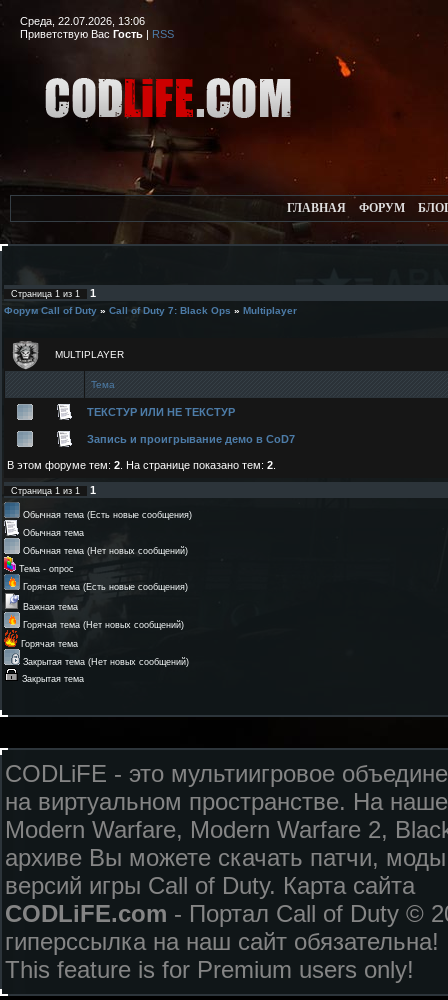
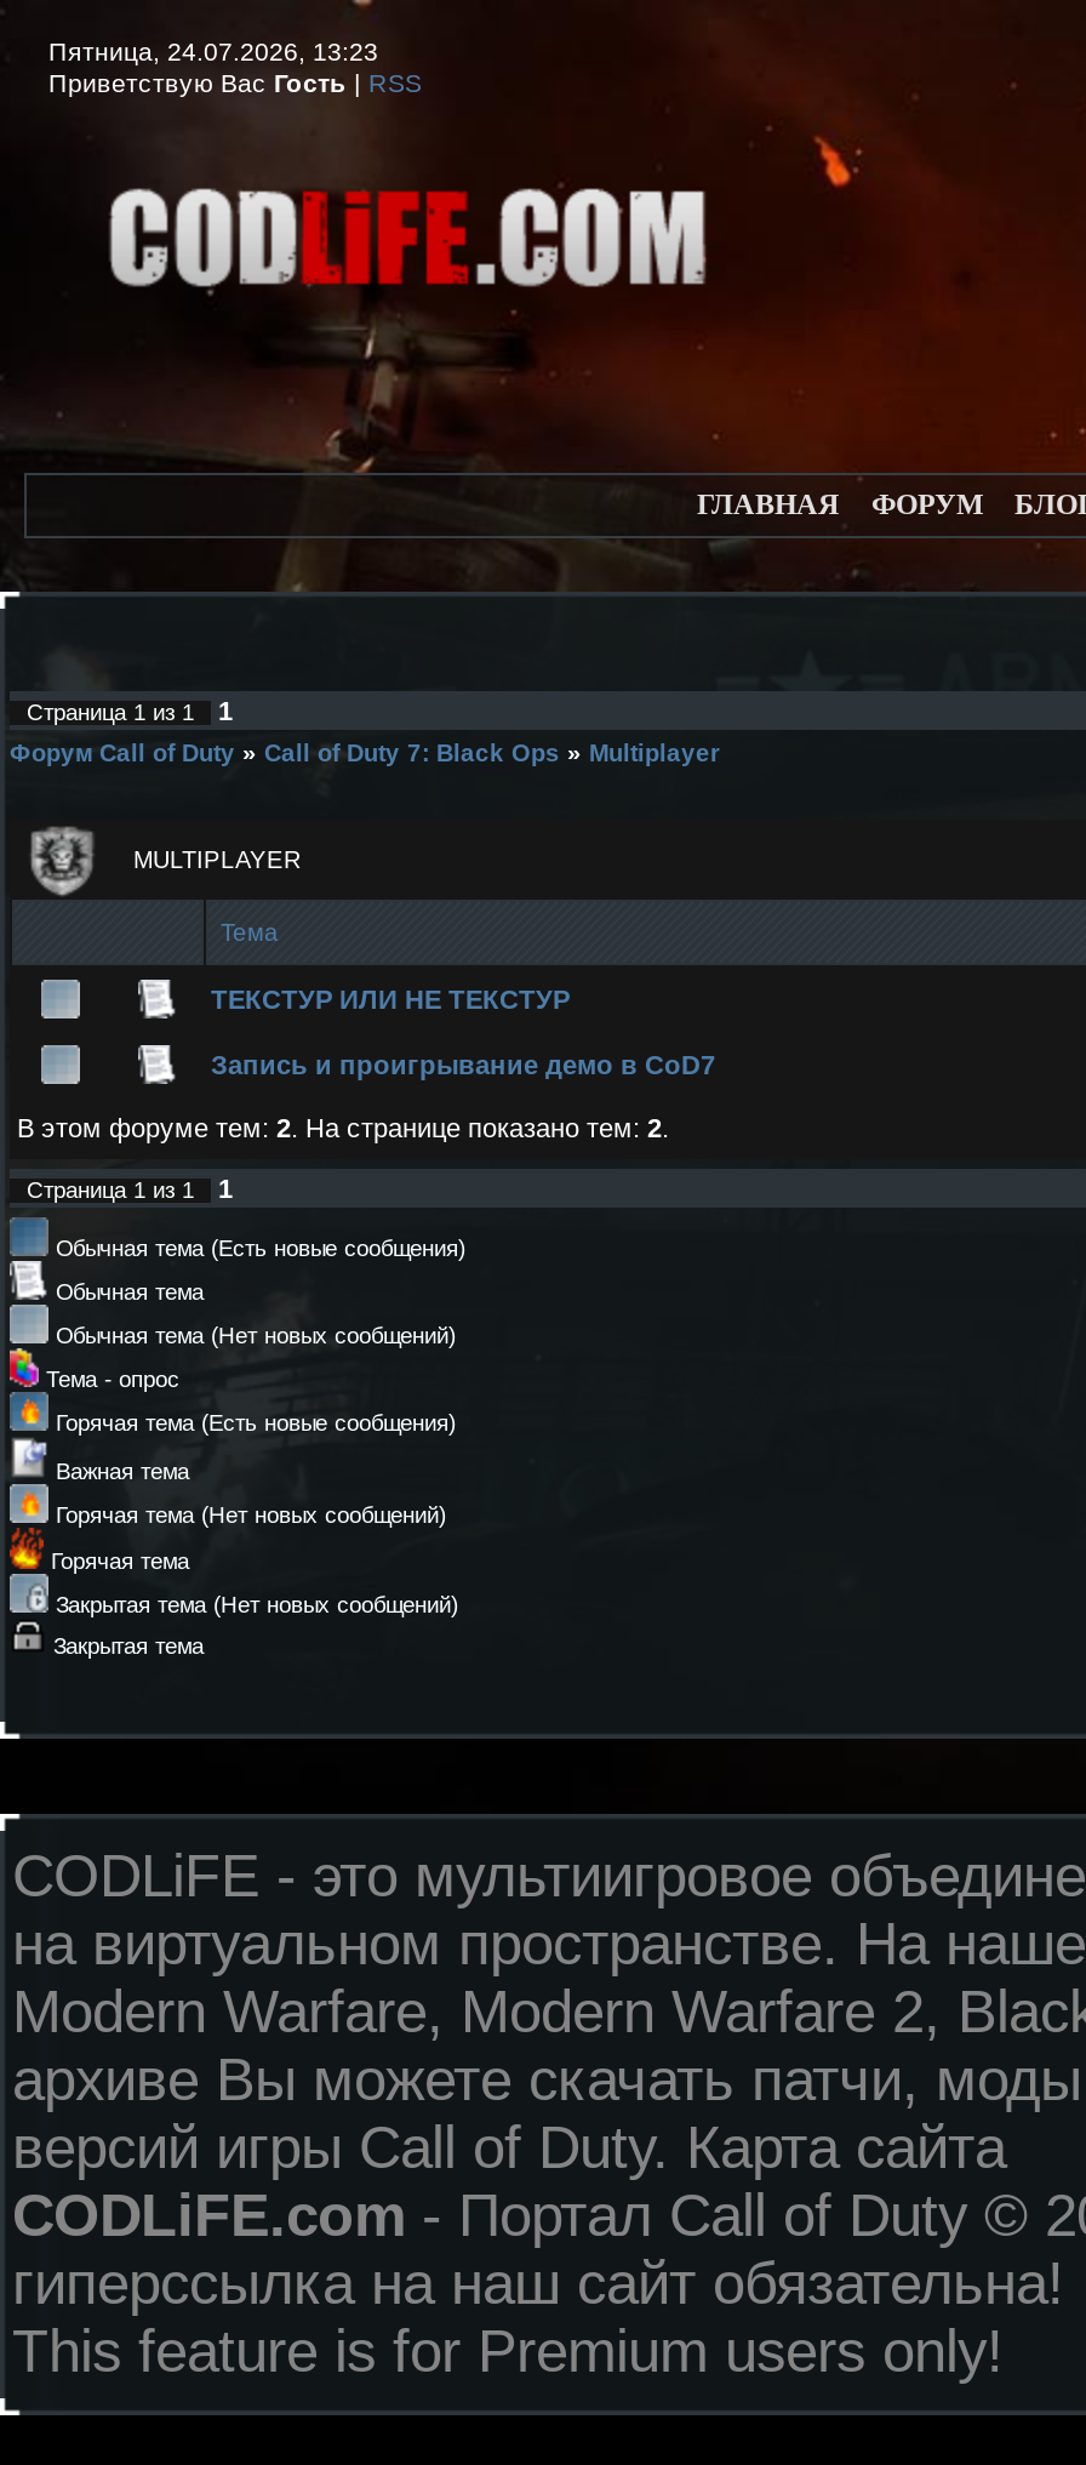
[20,15,145,27] Среда, 22.07.2026, 13:06 -> [48,36,378,65] Пятница, 24.07.2026, 13:23

